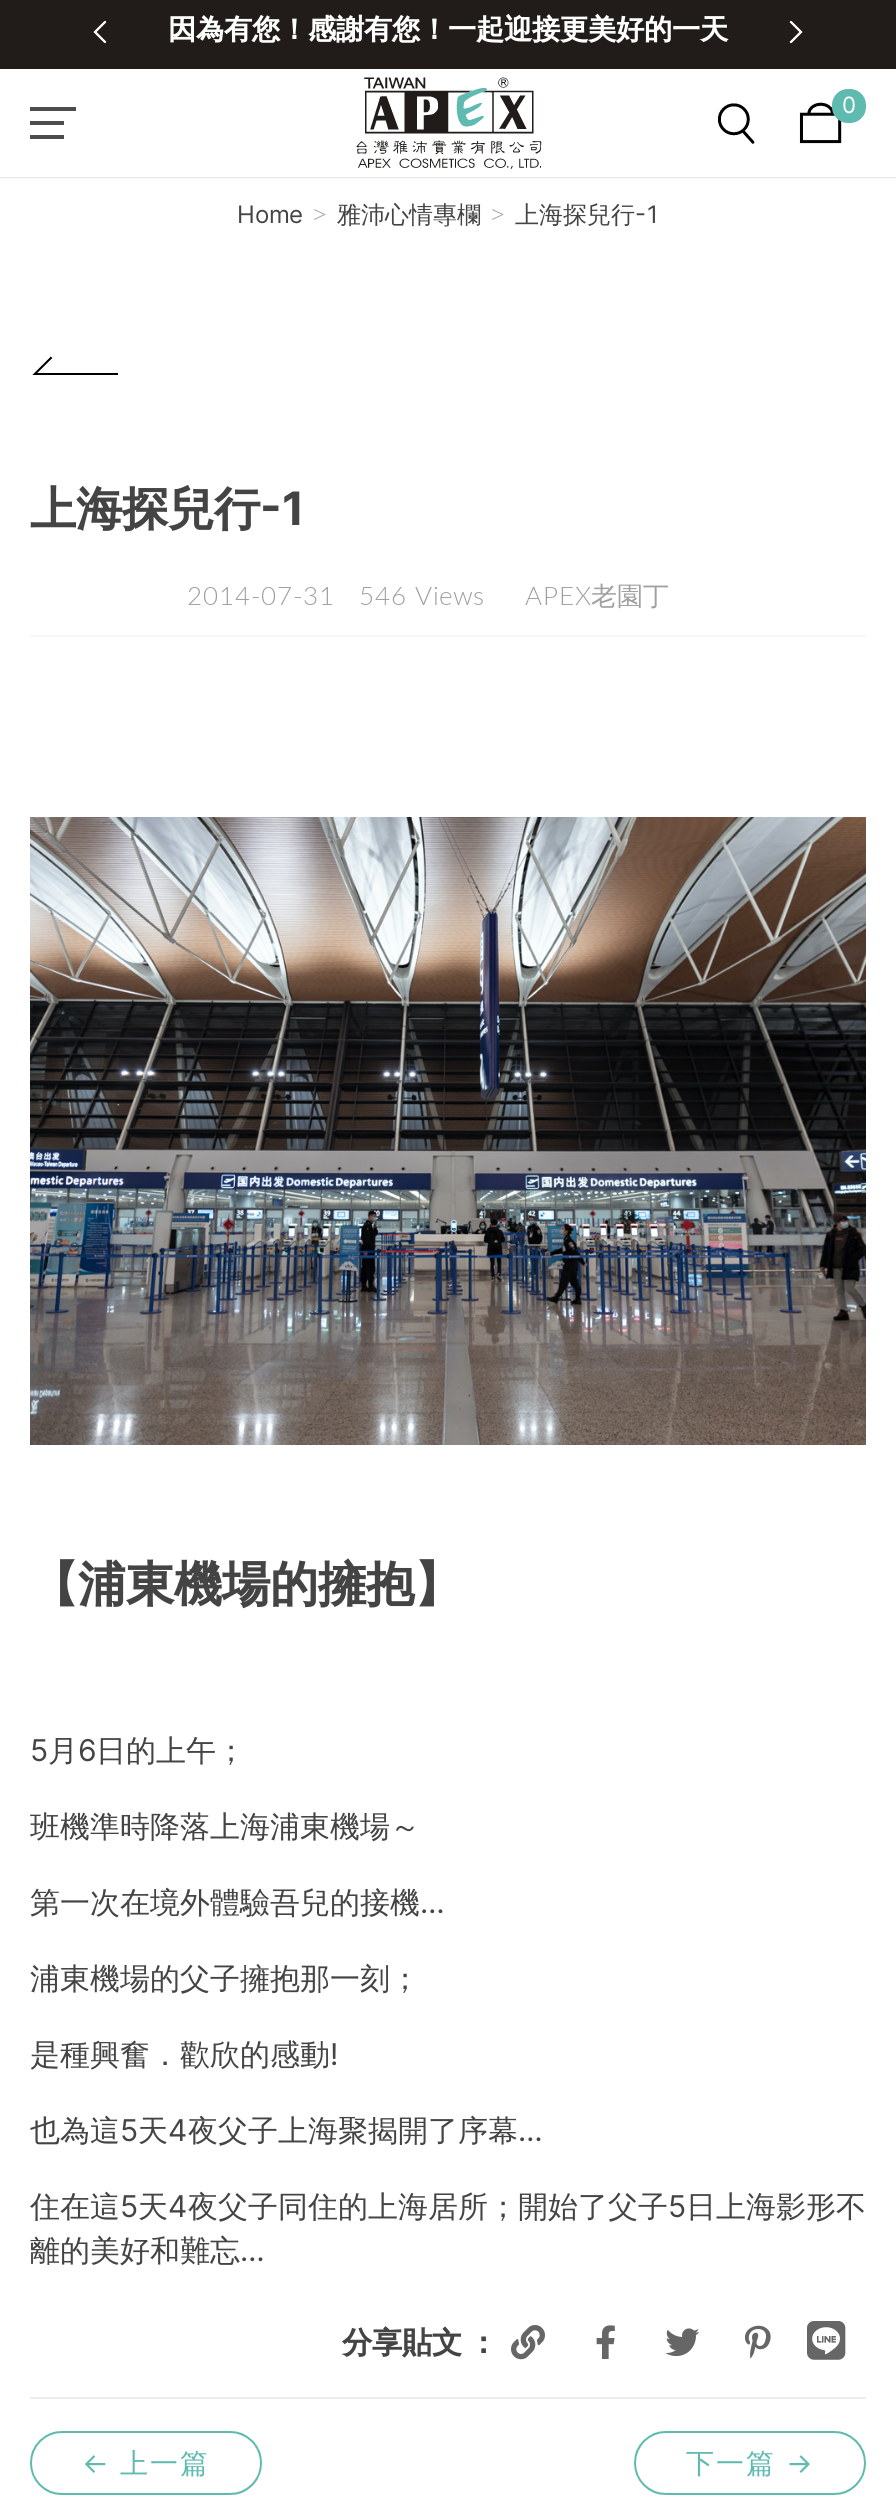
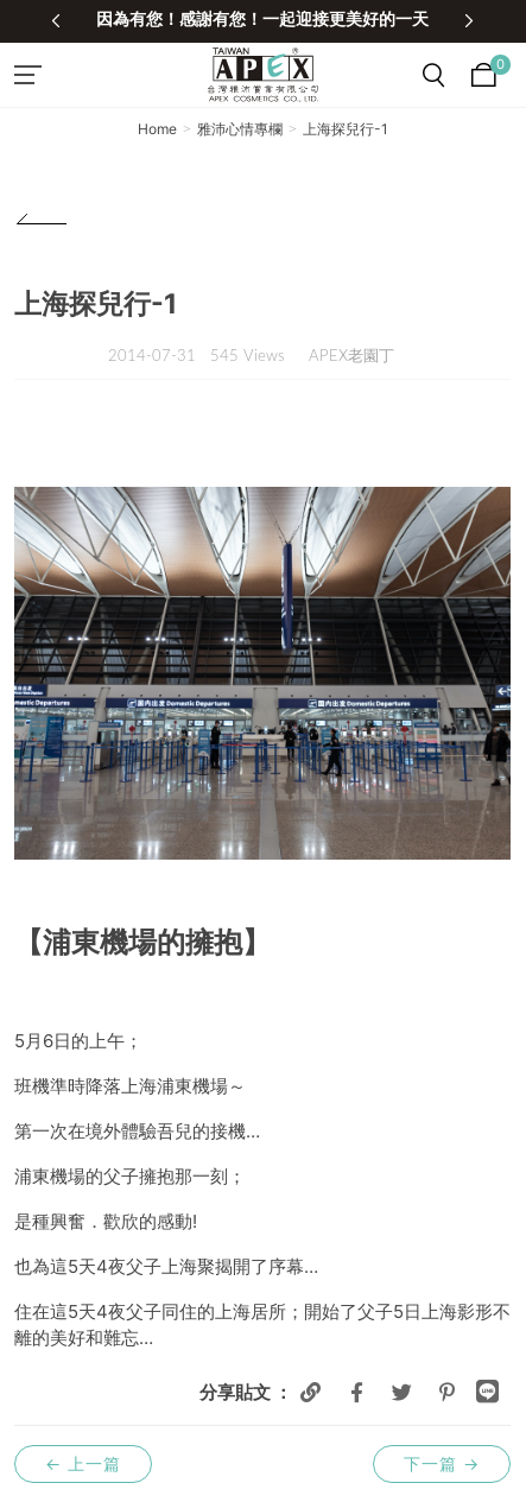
[187,585,669,611] 2014-07-31 546 Views APEX老園丁 -> [107,349,394,364] 2014-07-31 545 Views APEX老園丁

